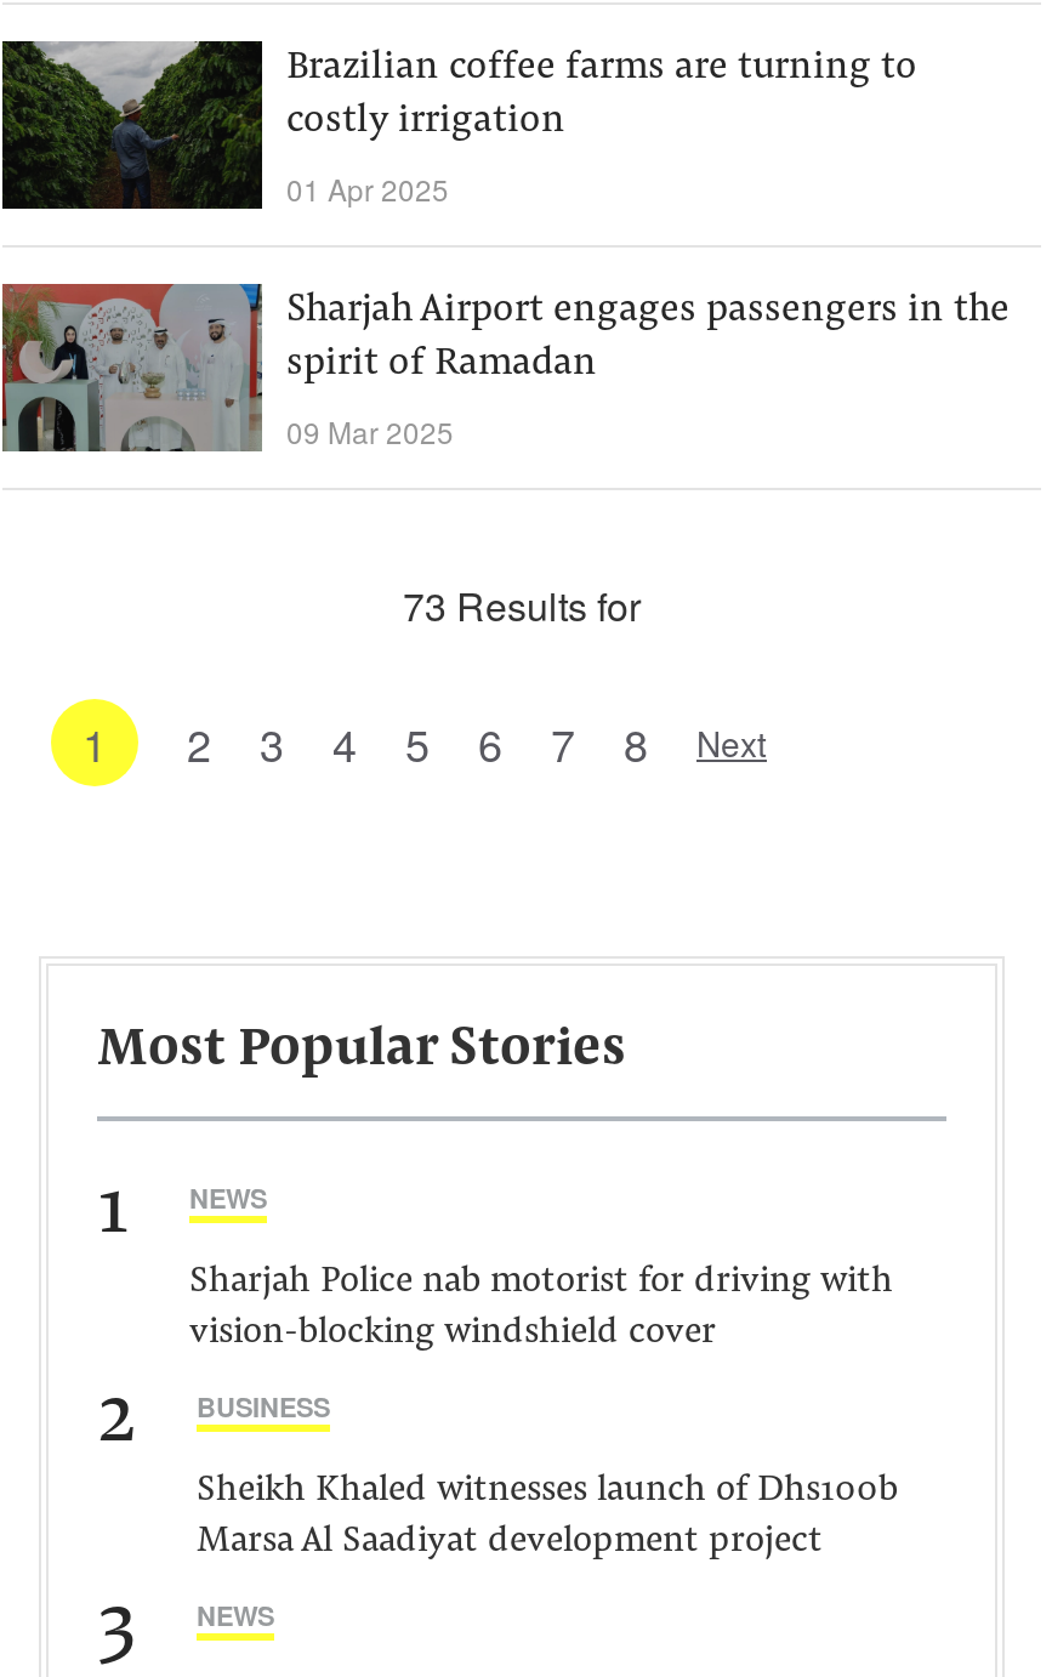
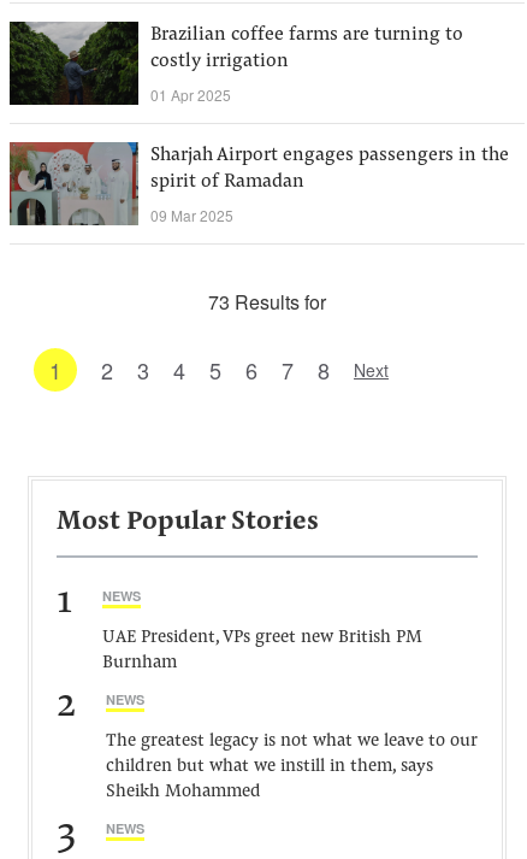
[189,1264,893,1352] Sharjah Police nab motorist for driving with | vision-blocking windshield cover -> [102,629,422,672] UAE President, VPs greet new British PM | Burnham
[197,1388,330,1425] BUSINESS -> [106,690,144,708] NEWS
[197,1473,898,1561] Sheikh Khaled witnesses launch of Dhs100b | Marsa Al Saadiyat development project -> [106,732,478,801] The greatest legacy is not what we leave to our | children but what we instill in them, says | Sheikh Mohammed

